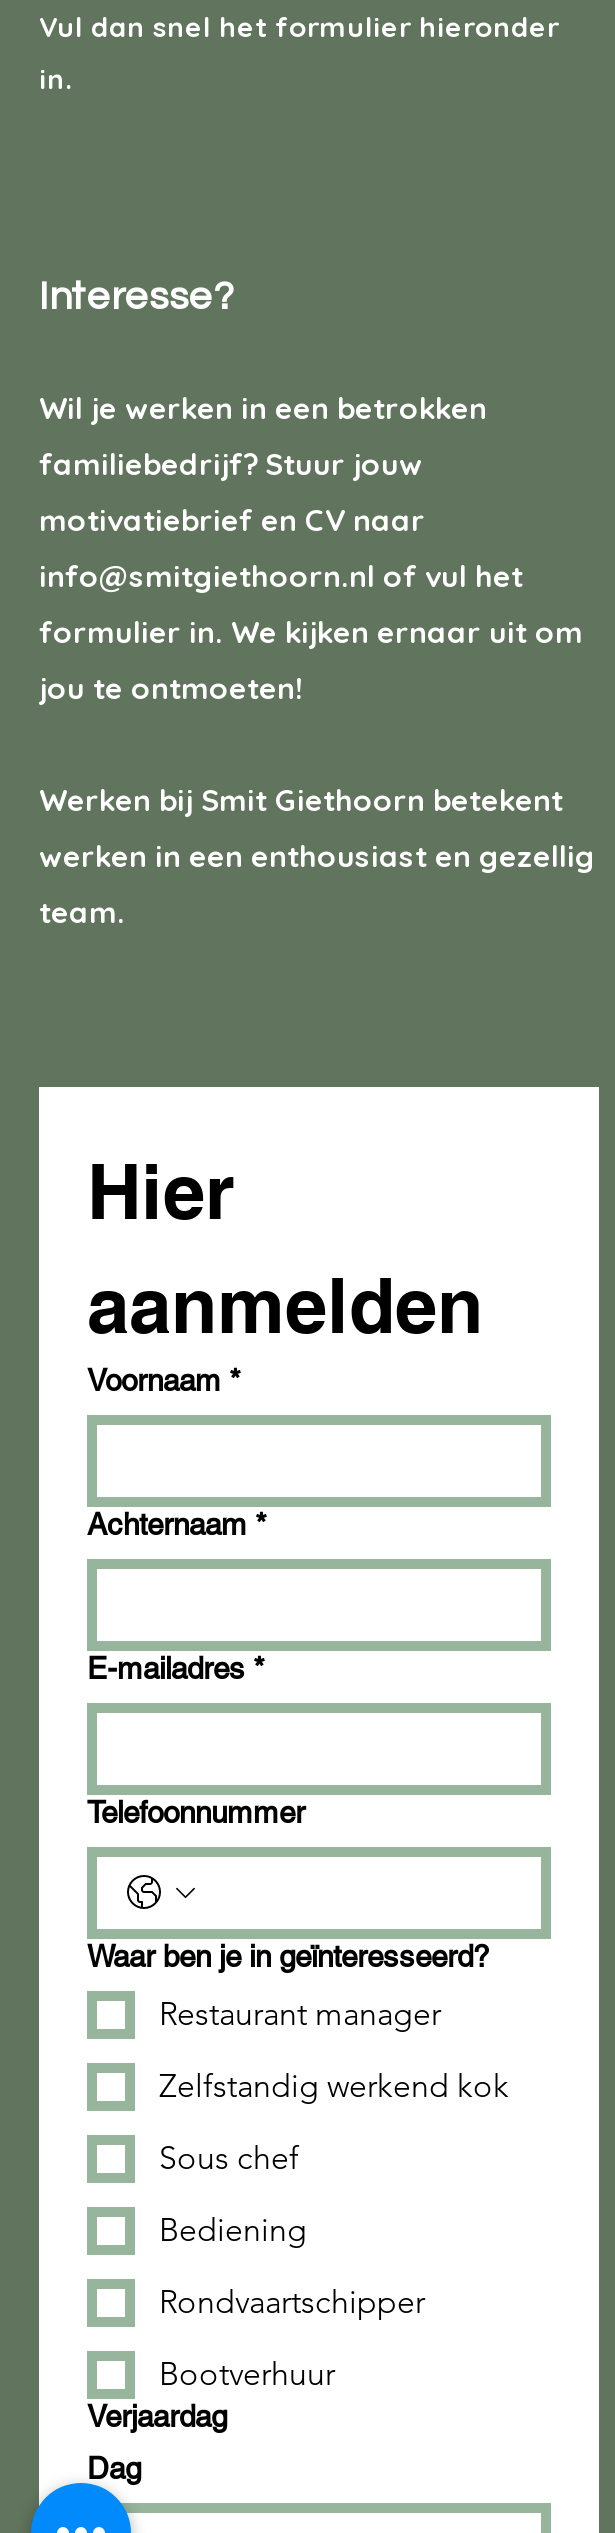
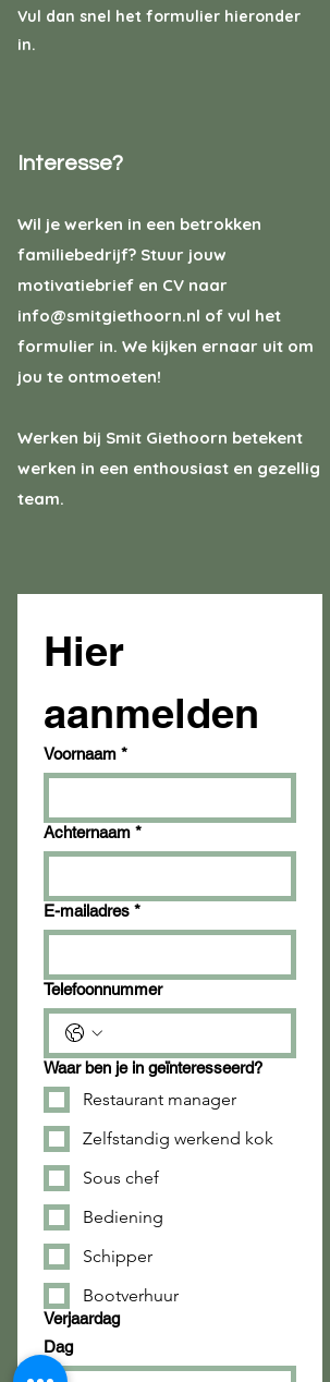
[159,2283,425,2321] Rondvaartschipper -> [83,1246,152,1266] Schipper

